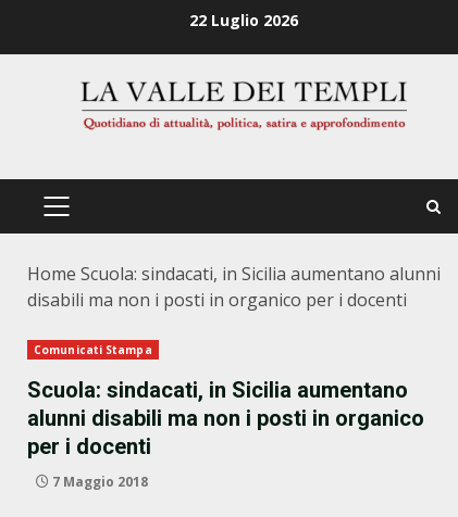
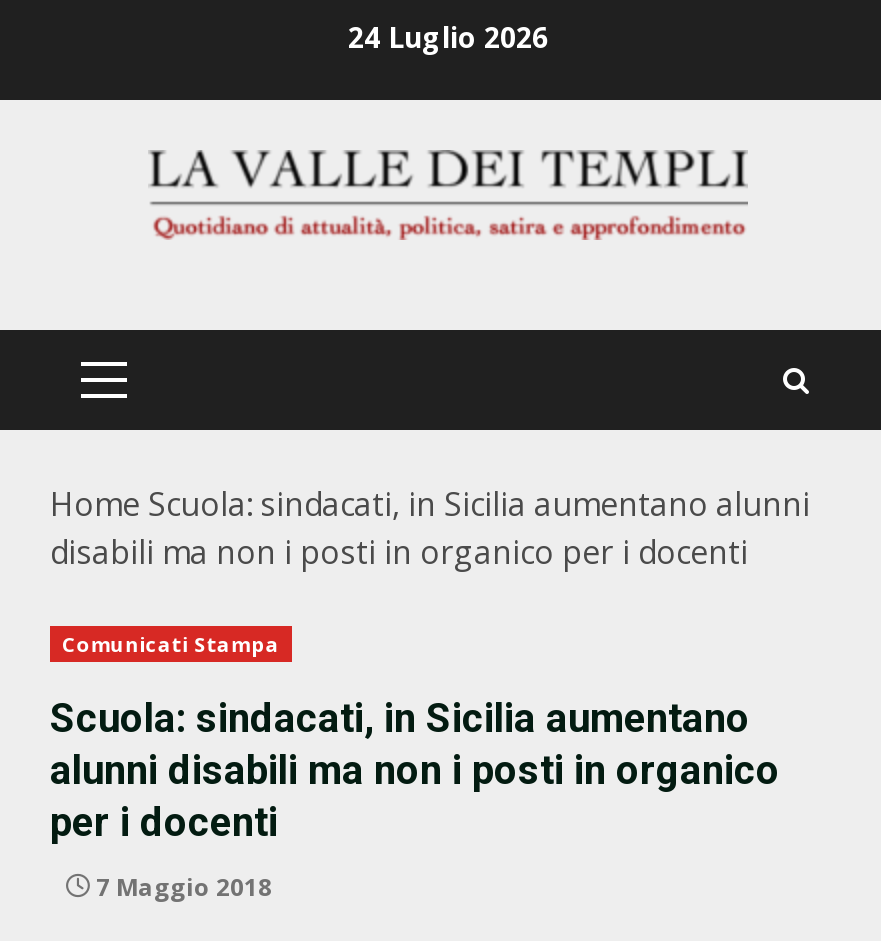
[189,9,298,30] 22 Luglio 2026 -> [348,17,548,55] 24 Luglio 2026

